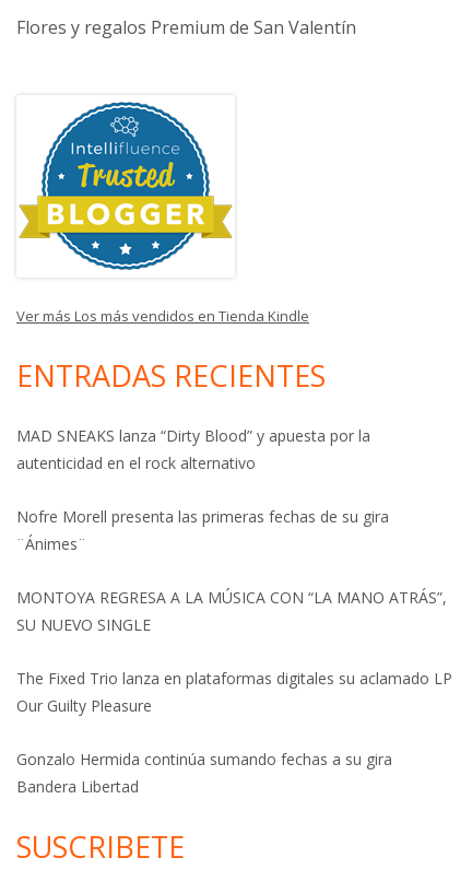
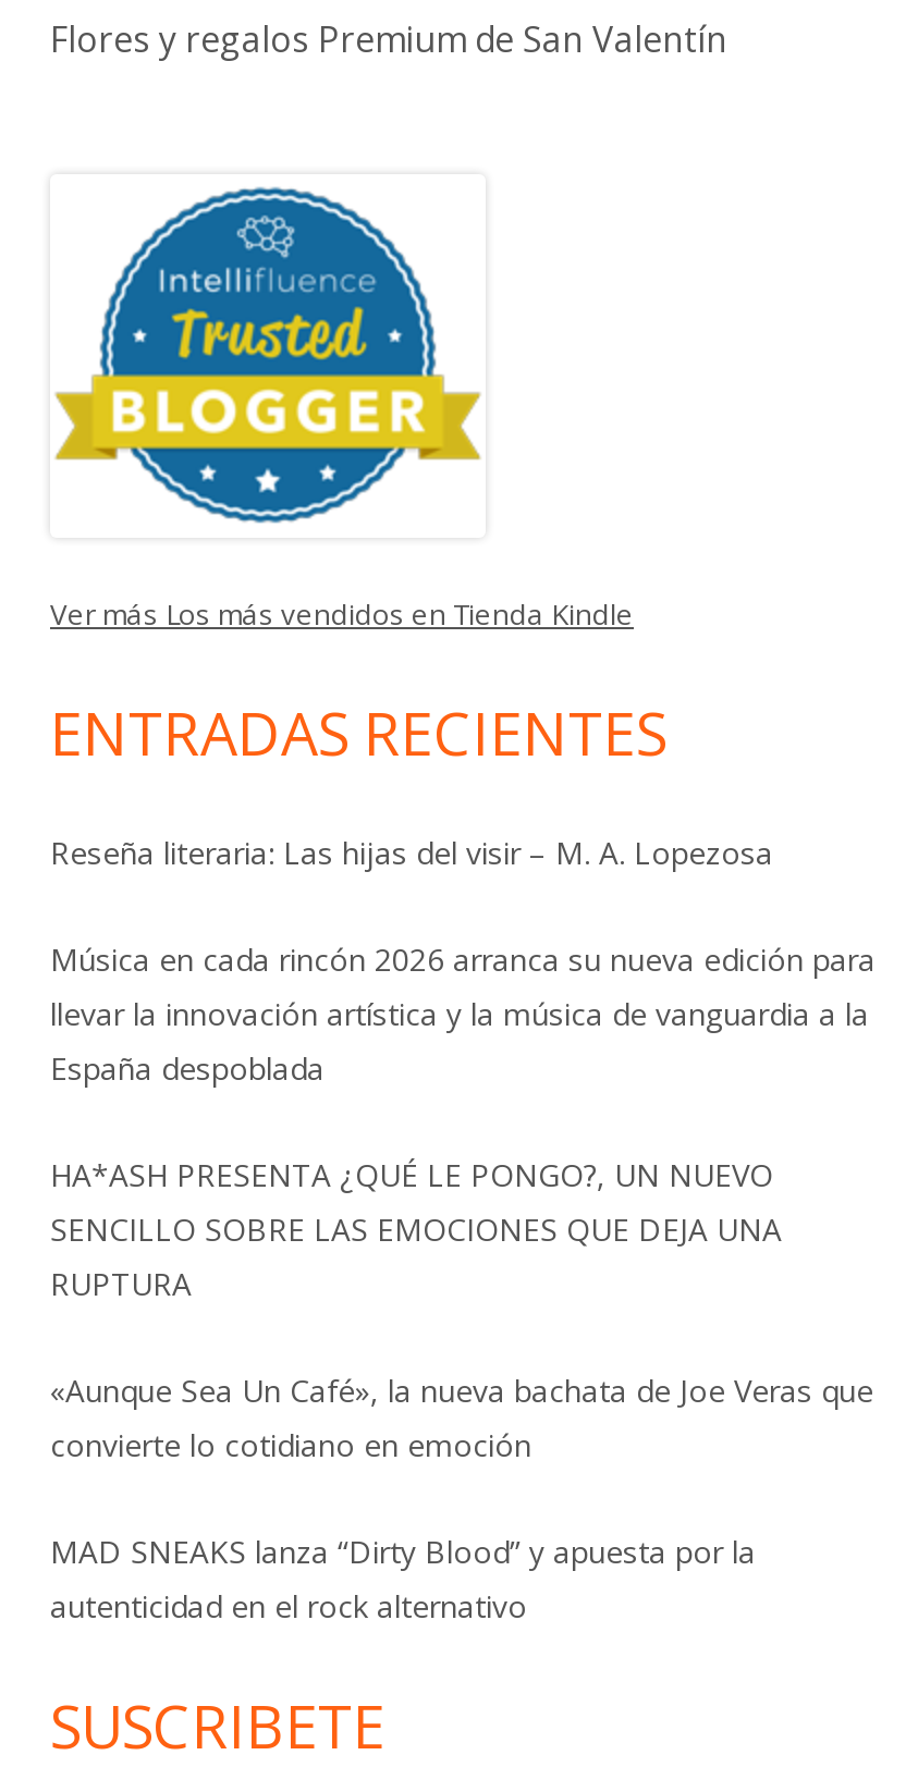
none -> [50,832,876,1465] Reseña literaria: Las hijas del visir – M. A. Lopezosa | Música en cada rincón 2026 arranca su nueva edición para | llevar la innovación artística y la música de vanguardia a la | España despoblada | HA*ASH PRESENTA ¿QUÉ LE PONGO?, UN NUEVO | SENCILLO SOBRE LAS EMOCIONES QUE DEJA UNA | RUPTURA | «Aunque Sea Un Café», la nueva bachata de Joe Veras que | convierte lo cotidiano en emoción
moved [16,425,370,473] -> [50,1531,756,1627]: MAD SNEAKS lanza “Dirty Blood” y apuesta por la | autenticidad en el rock alternativo
[16,506,452,797] Nofre Morell presenta las primeras fechas de su gira | ¨Ánimes¨ | MONTOYA REGRESA A LA MÚSICA CON “LA MANO ATRÁS”, | SU NUEVO SINGLE | The Fixed Trio lanza en plataformas digitales su aclamado LP | Our Guilty Pleasure | Gonzalo Hermida continúa sumando fechas a su gira | Bandera Libertad -> none

